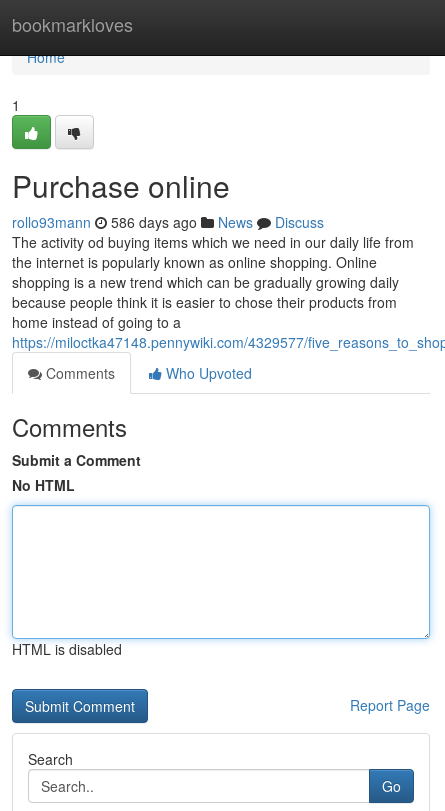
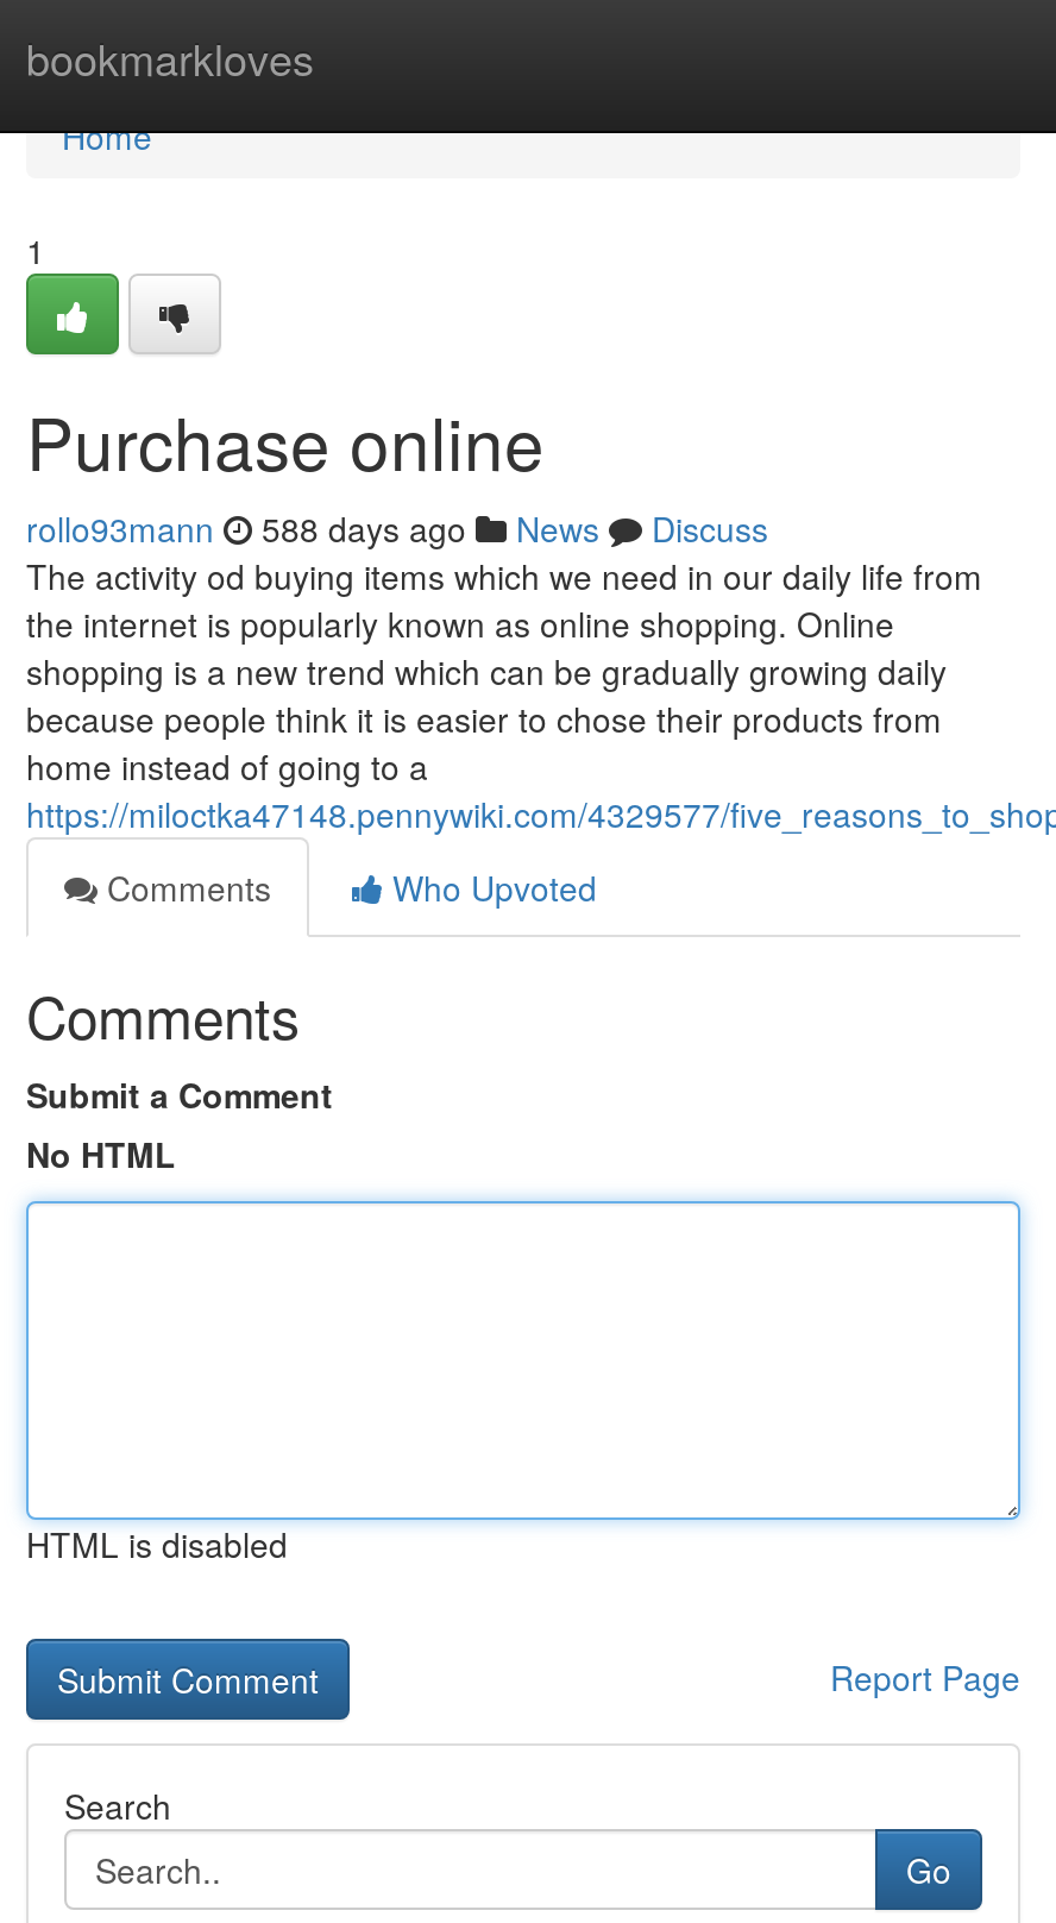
[12,212,324,232] rollo93mann 586 days ago News Discuss -> [26,504,768,552] rollo93mann 588 days ago News Discuss

